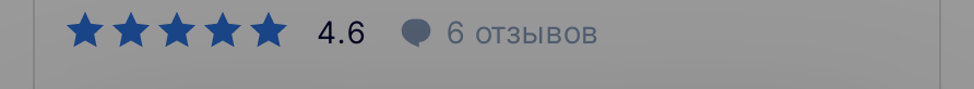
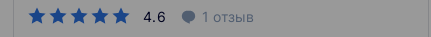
[446,13,599,50] 6 отзывов -> [202,8,254,25] 1 отзыв

